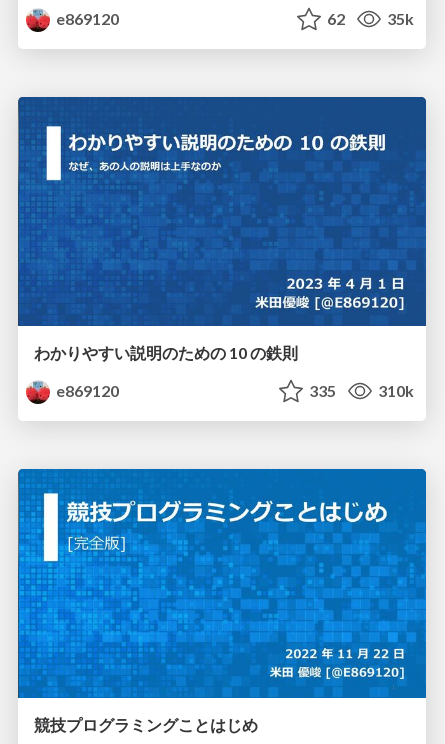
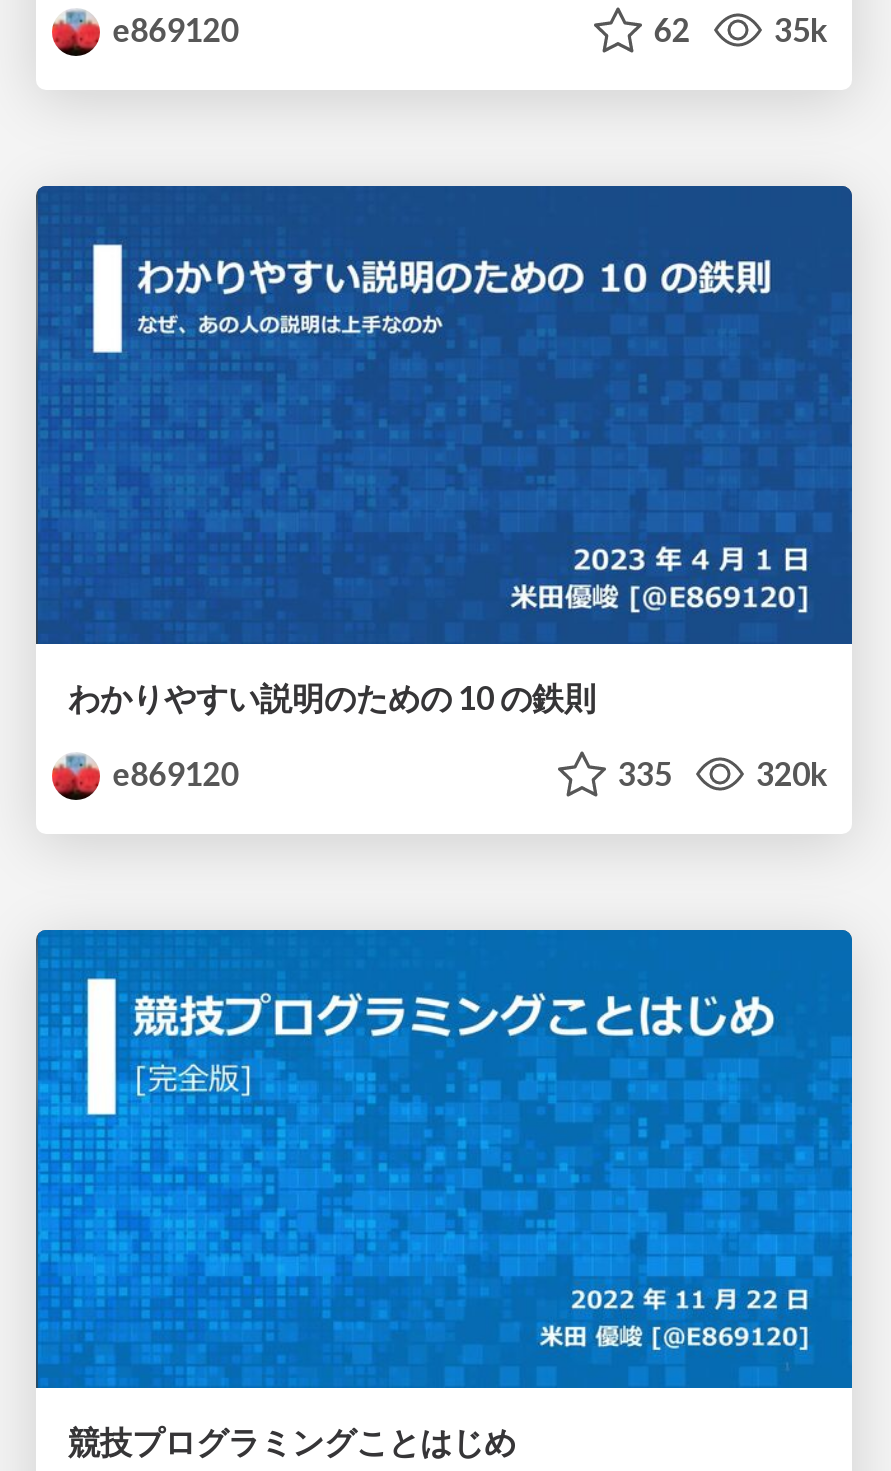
[375,381,414,400] 310k -> [750,754,828,792] 320k

